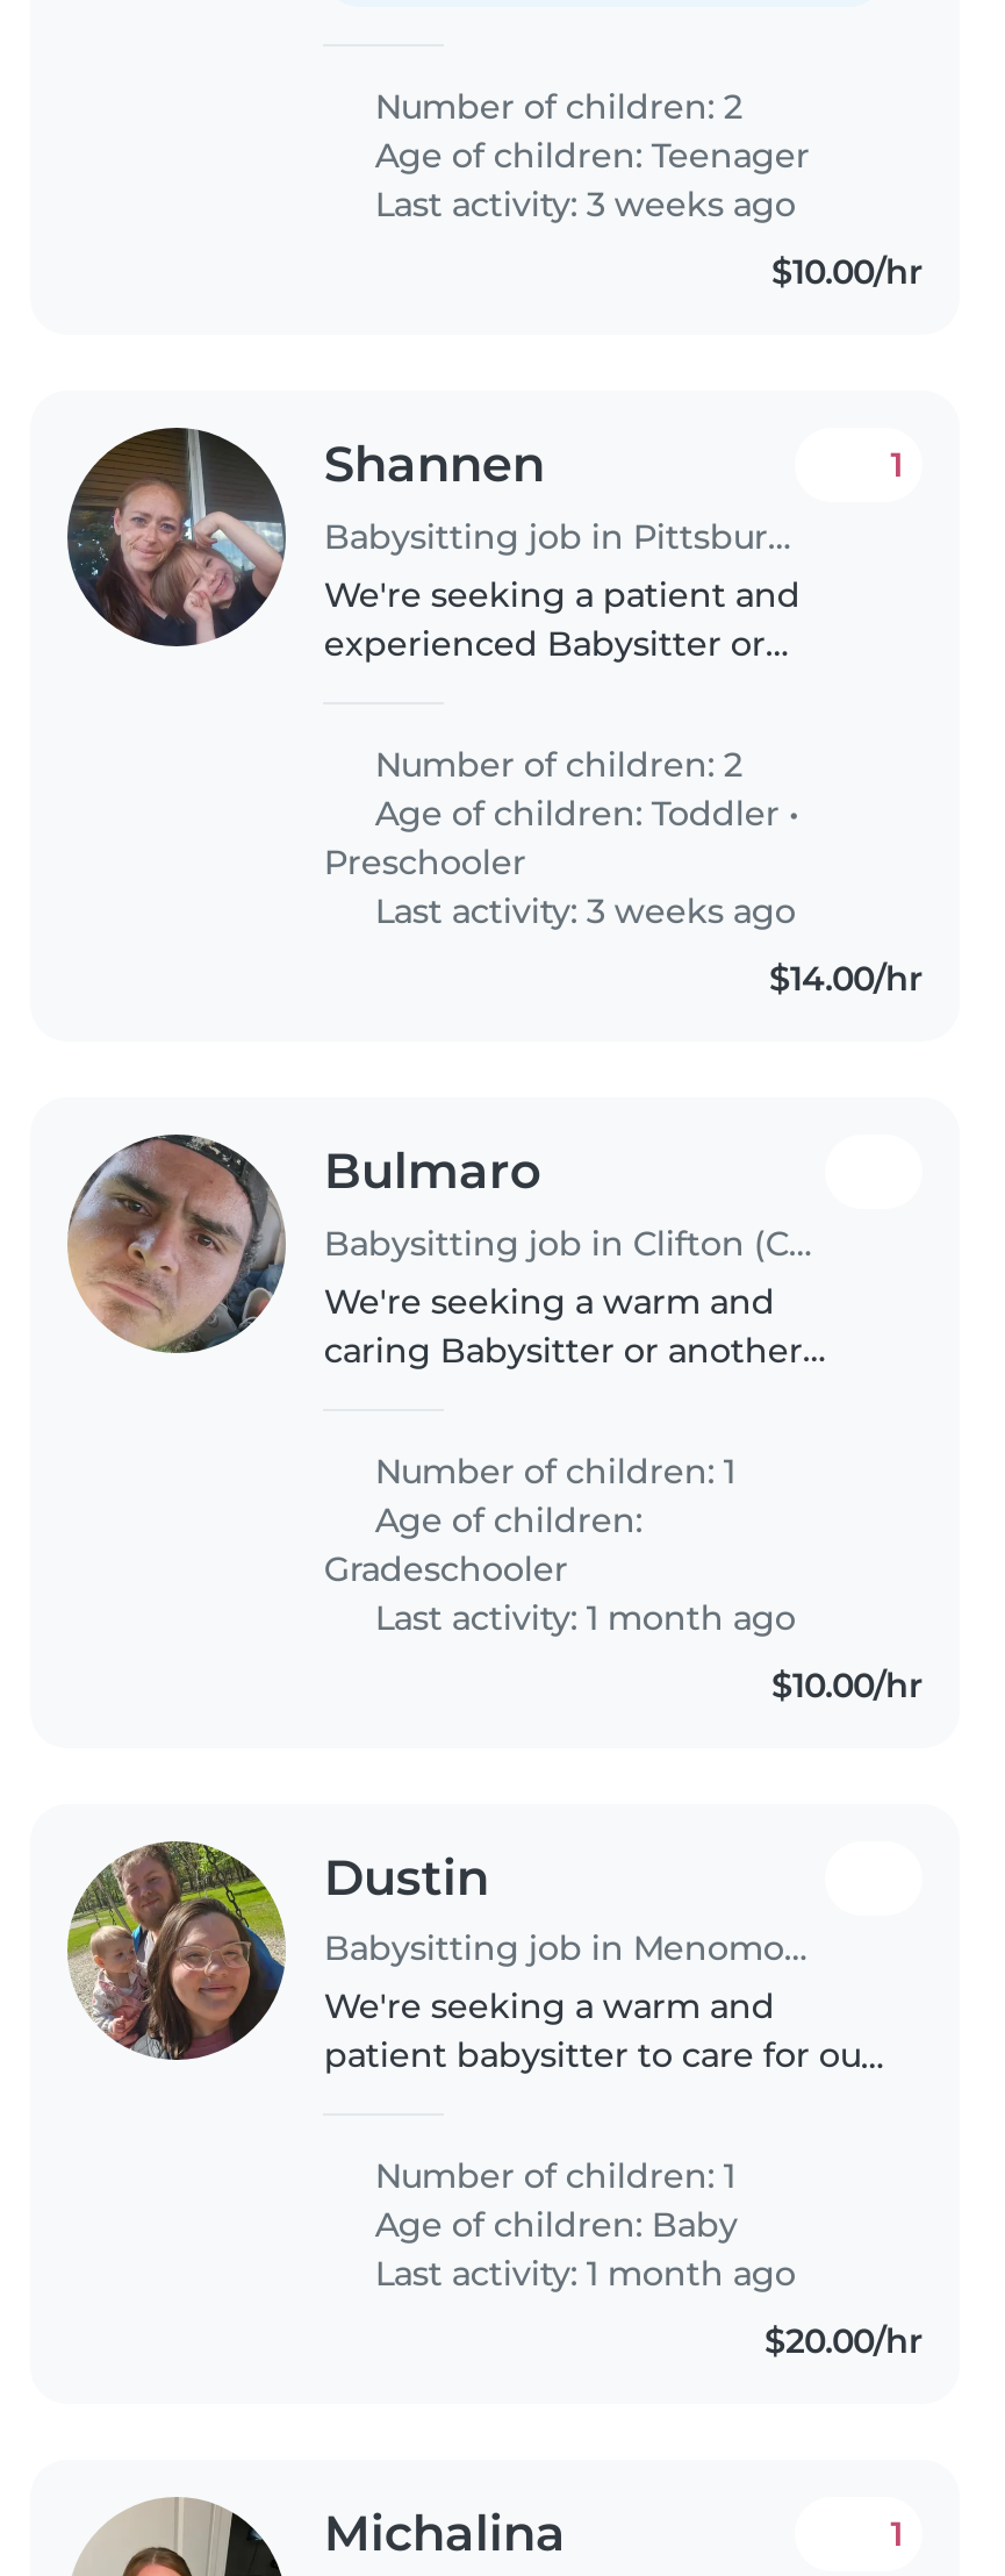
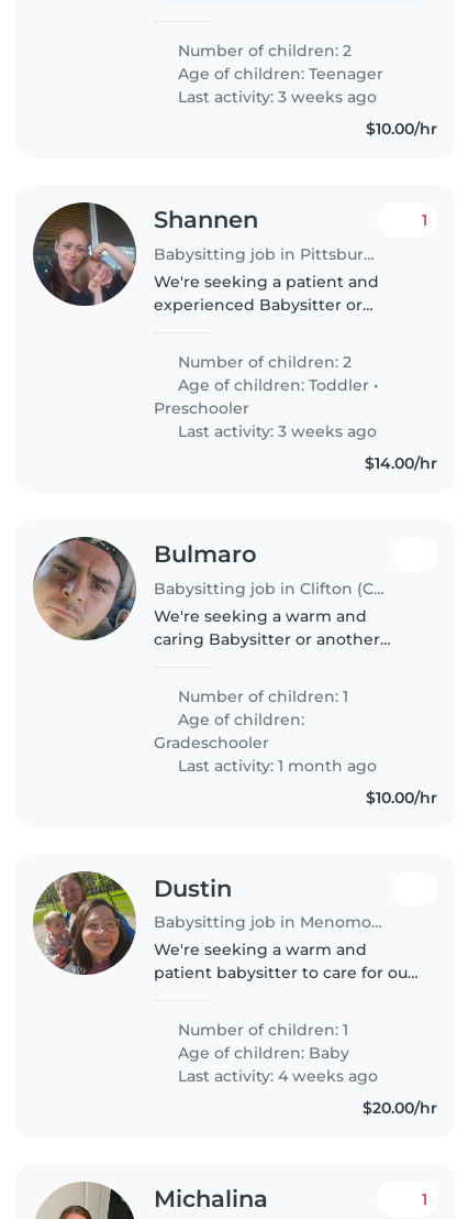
[366,2254,796,2296] Last activity: 1 month ago -> [174,1067,378,1086] Last activity: 4 weeks ago

